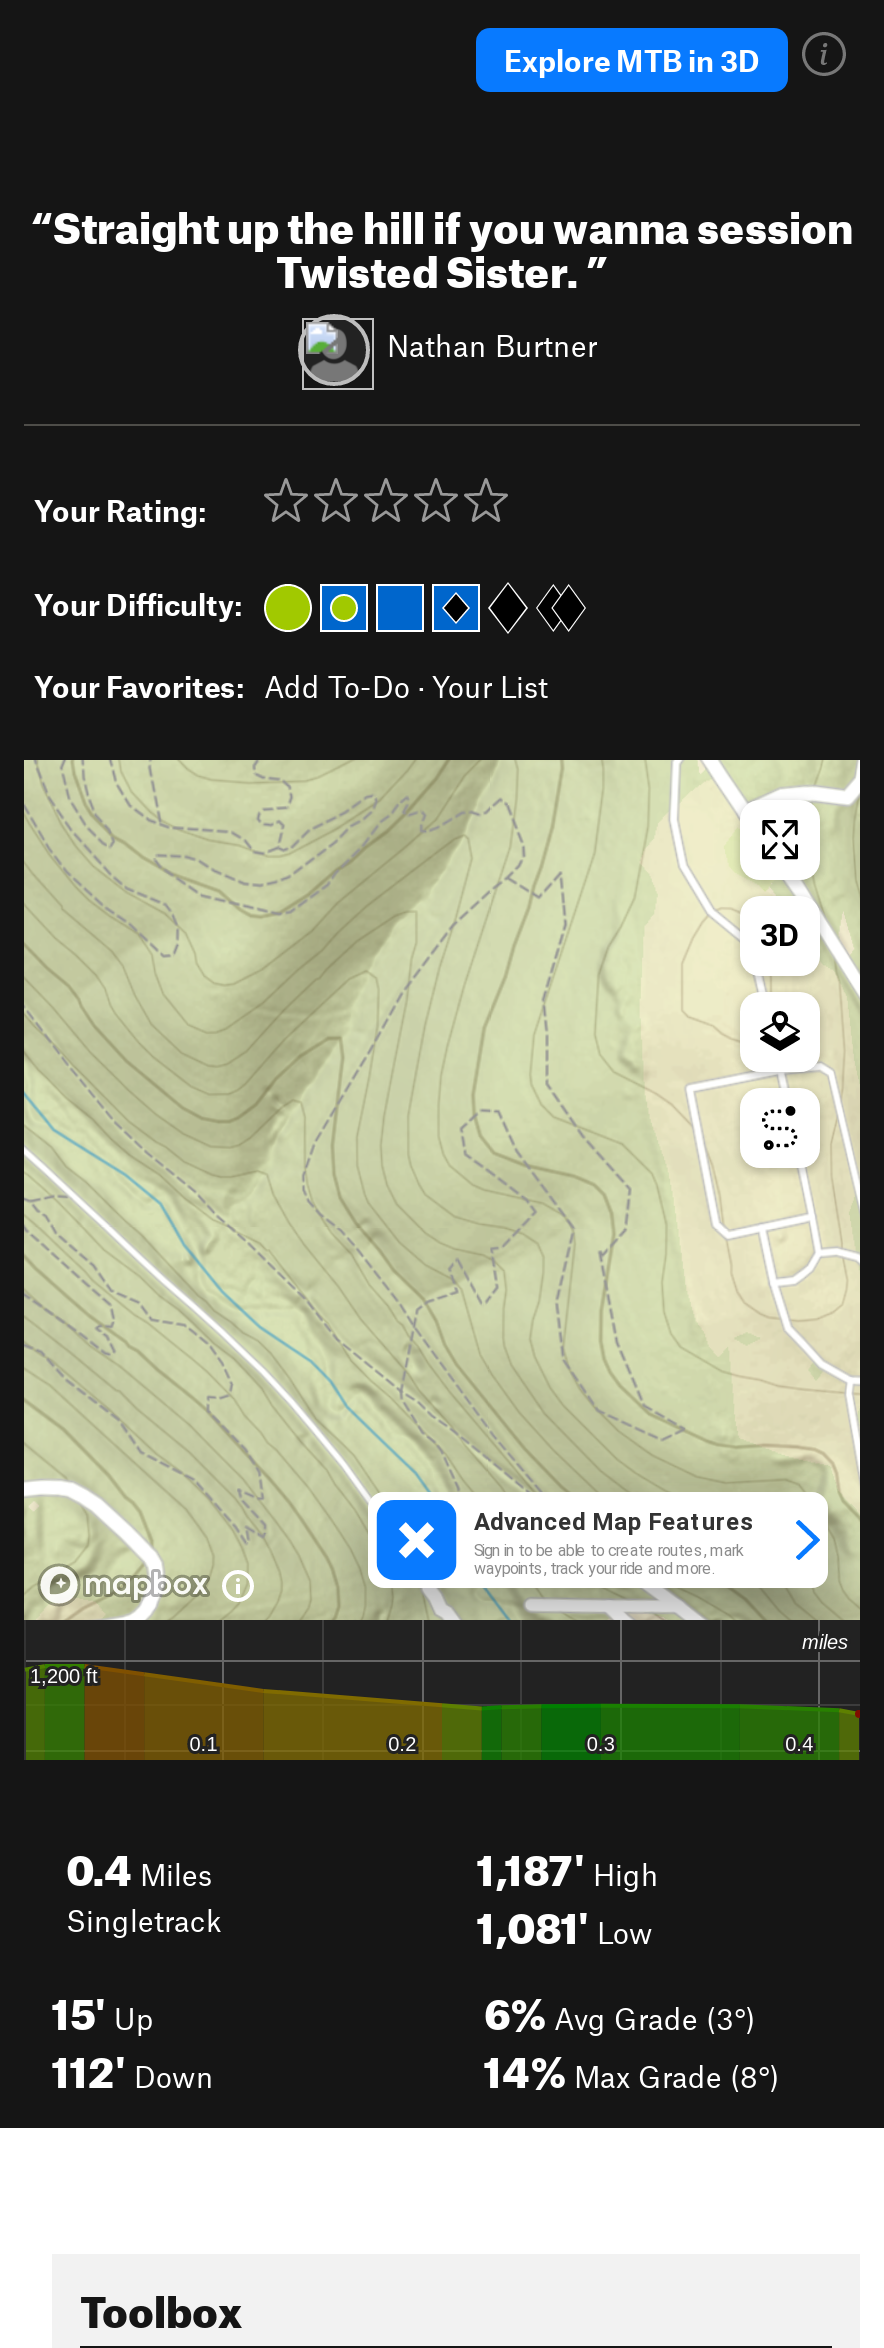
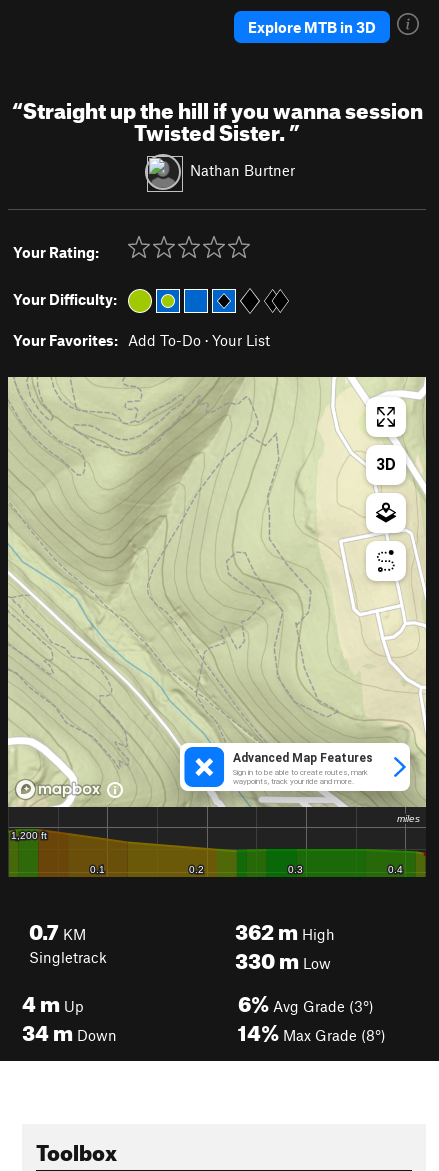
[52,1826,659,2098] 1,187' High | 1,081'Low | 15' Up | 112'Down -> [22,910,334,1046] 362 m High | 330mLow | 4 m Up | 34mDown
[66,1826,212,1896] 0.4 Miles -> [29,910,86,945] 0.7 KM

